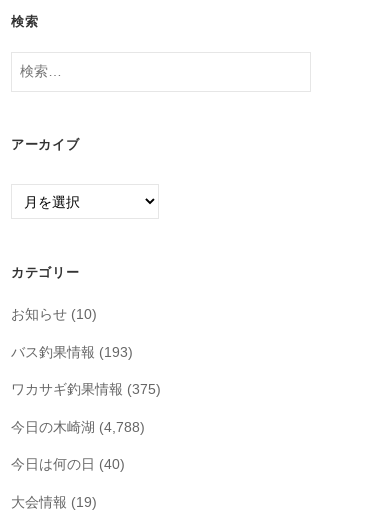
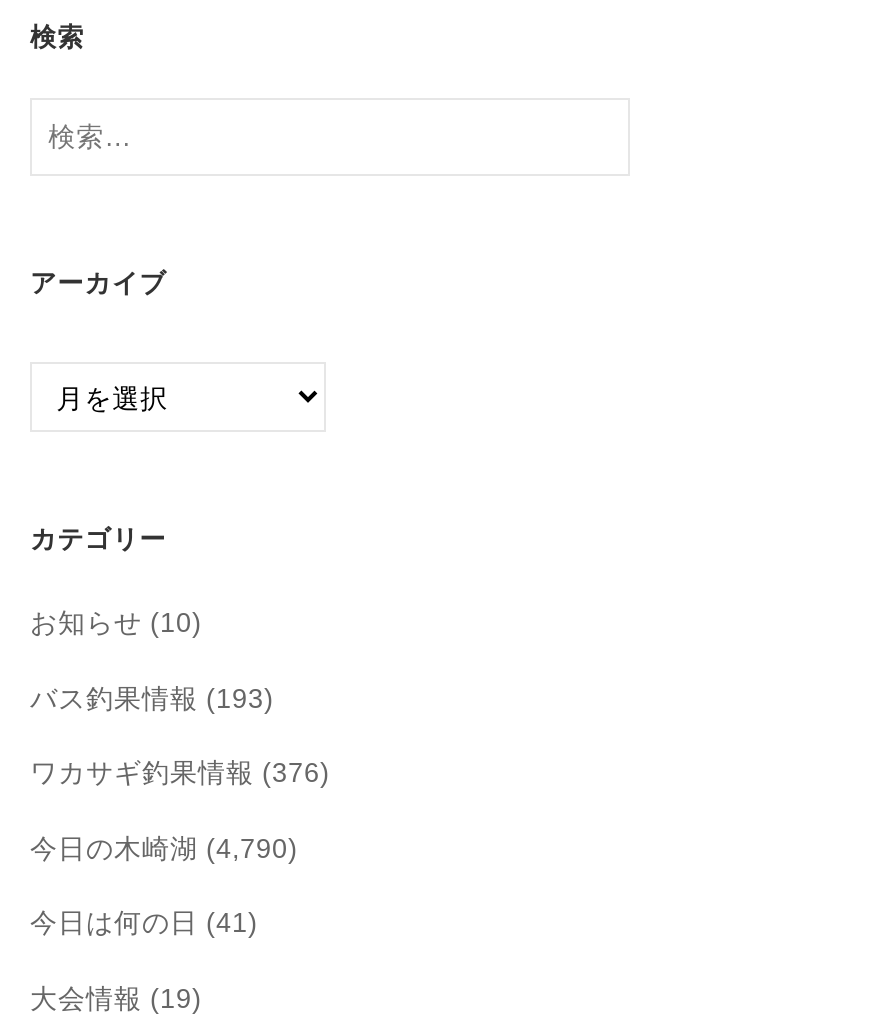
[11,382,161,397] ワカサギ釣果情報(375) -> [30,759,330,789] ワカサギ釣果情報(376)
[11,420,145,435] 今日の木崎湖(4,788) -> [30,834,298,864] 今日の木崎湖(4,790)
[11,457,125,472] 今日は何の日(40) -> [30,909,258,939] 今日は何の日(41)

